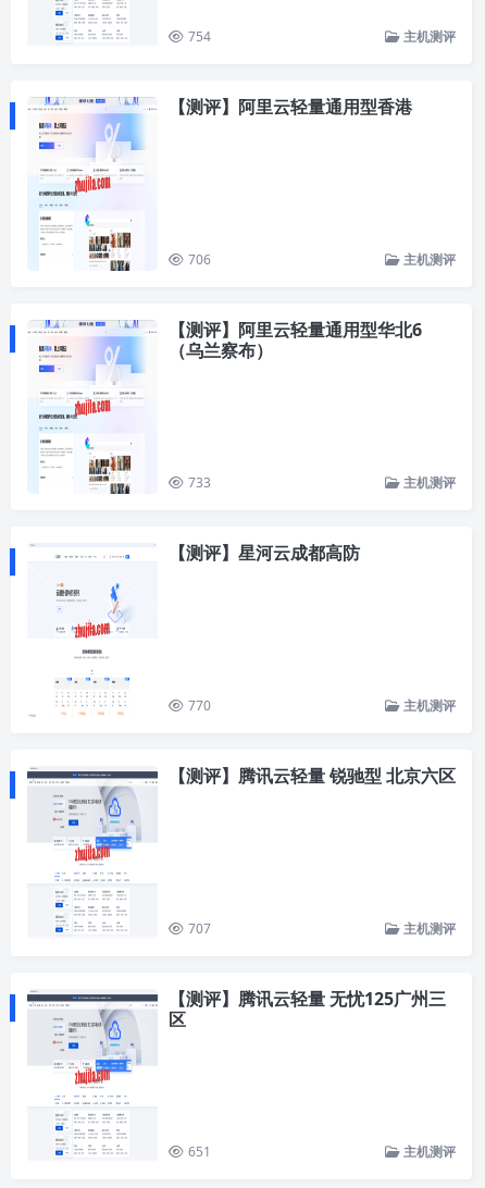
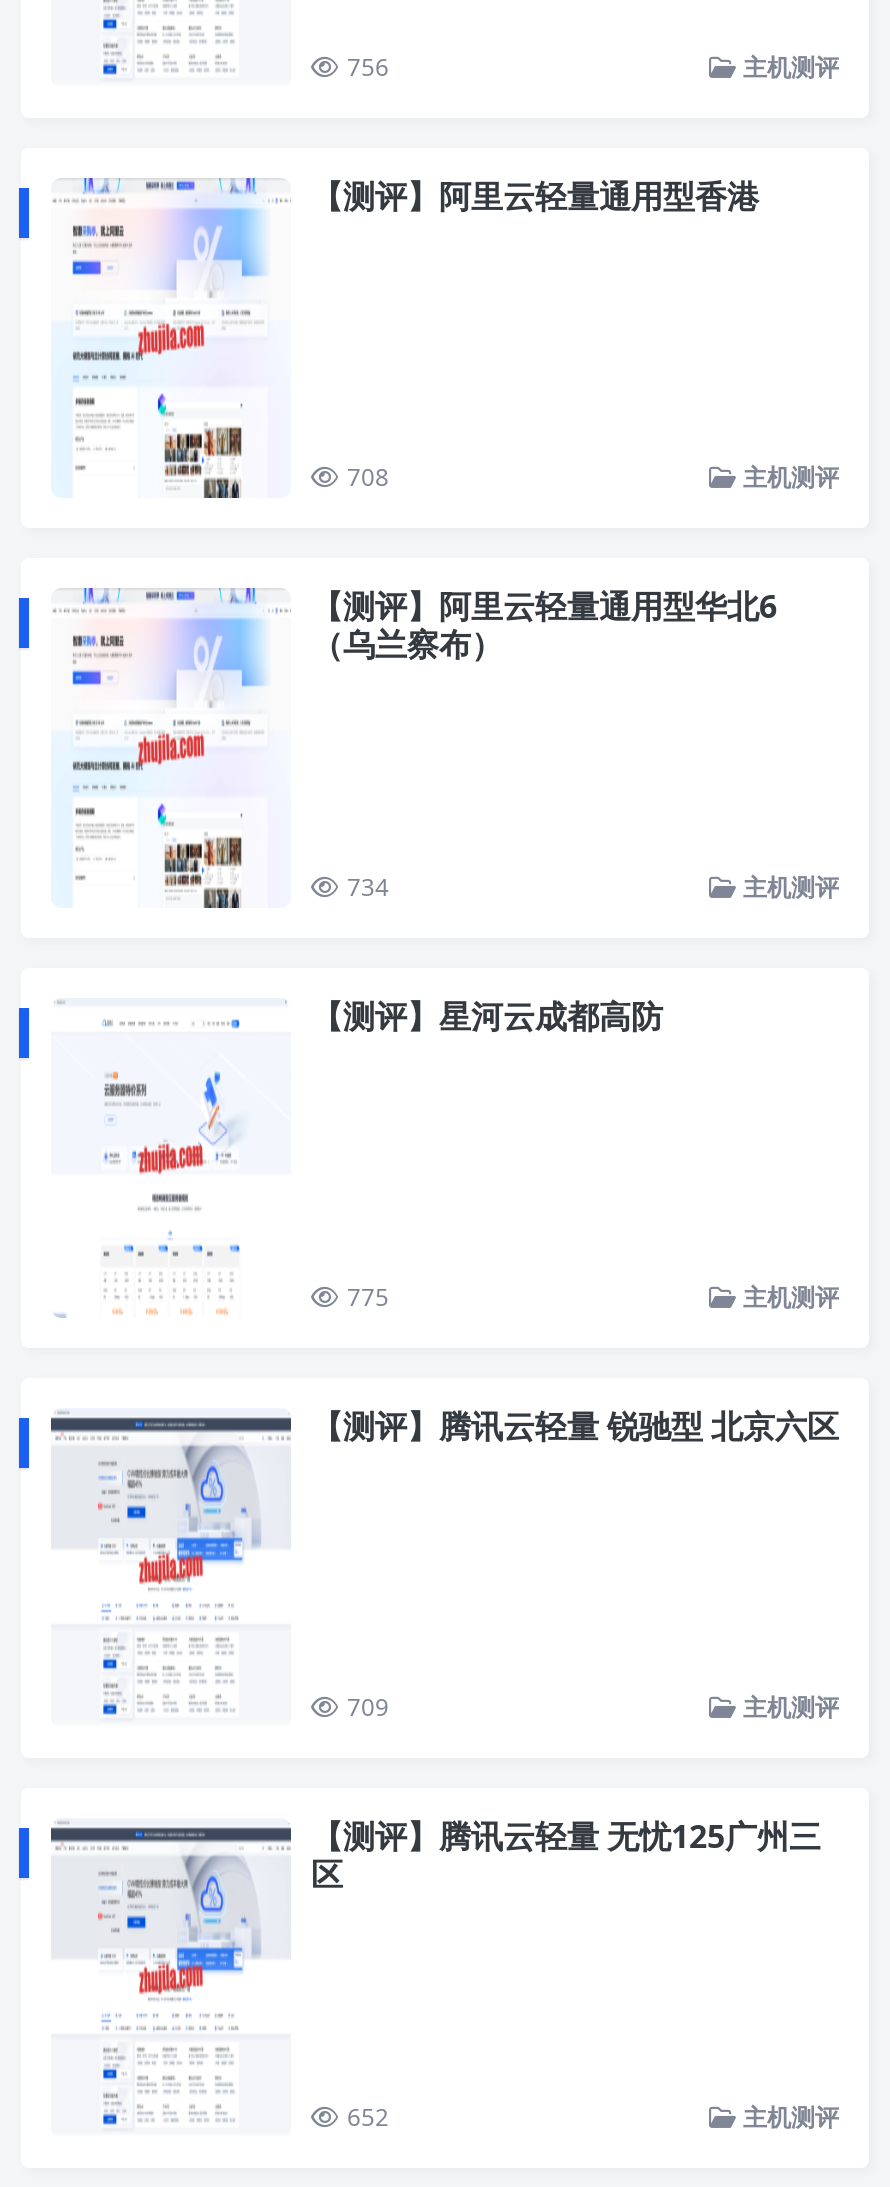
[188,27,211,46] 754 -> [347,50,389,84] 756
[188,250,211,269] 706 -> [347,460,389,494] 708
[188,473,211,492] 733 -> [347,870,389,904] 734
[188,696,211,715] 770 -> [347,1280,389,1314] 775
[188,919,211,938] 707 -> [347,1690,389,1724] 709
[188,1142,211,1161] 651 -> [347,2100,389,2134] 652

